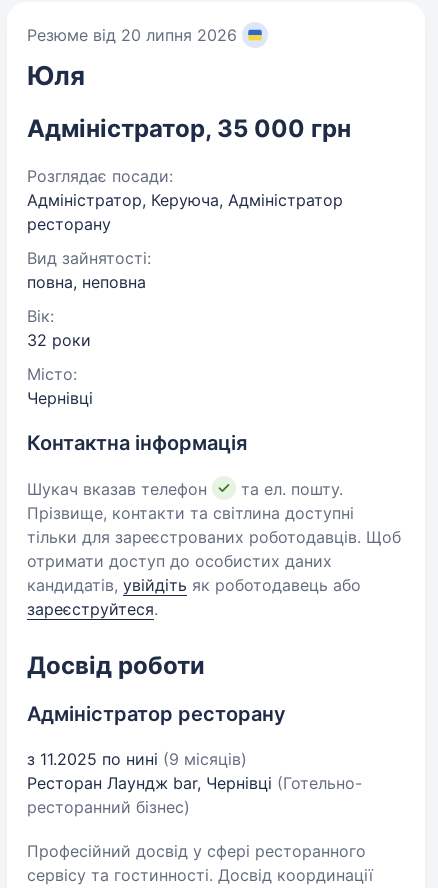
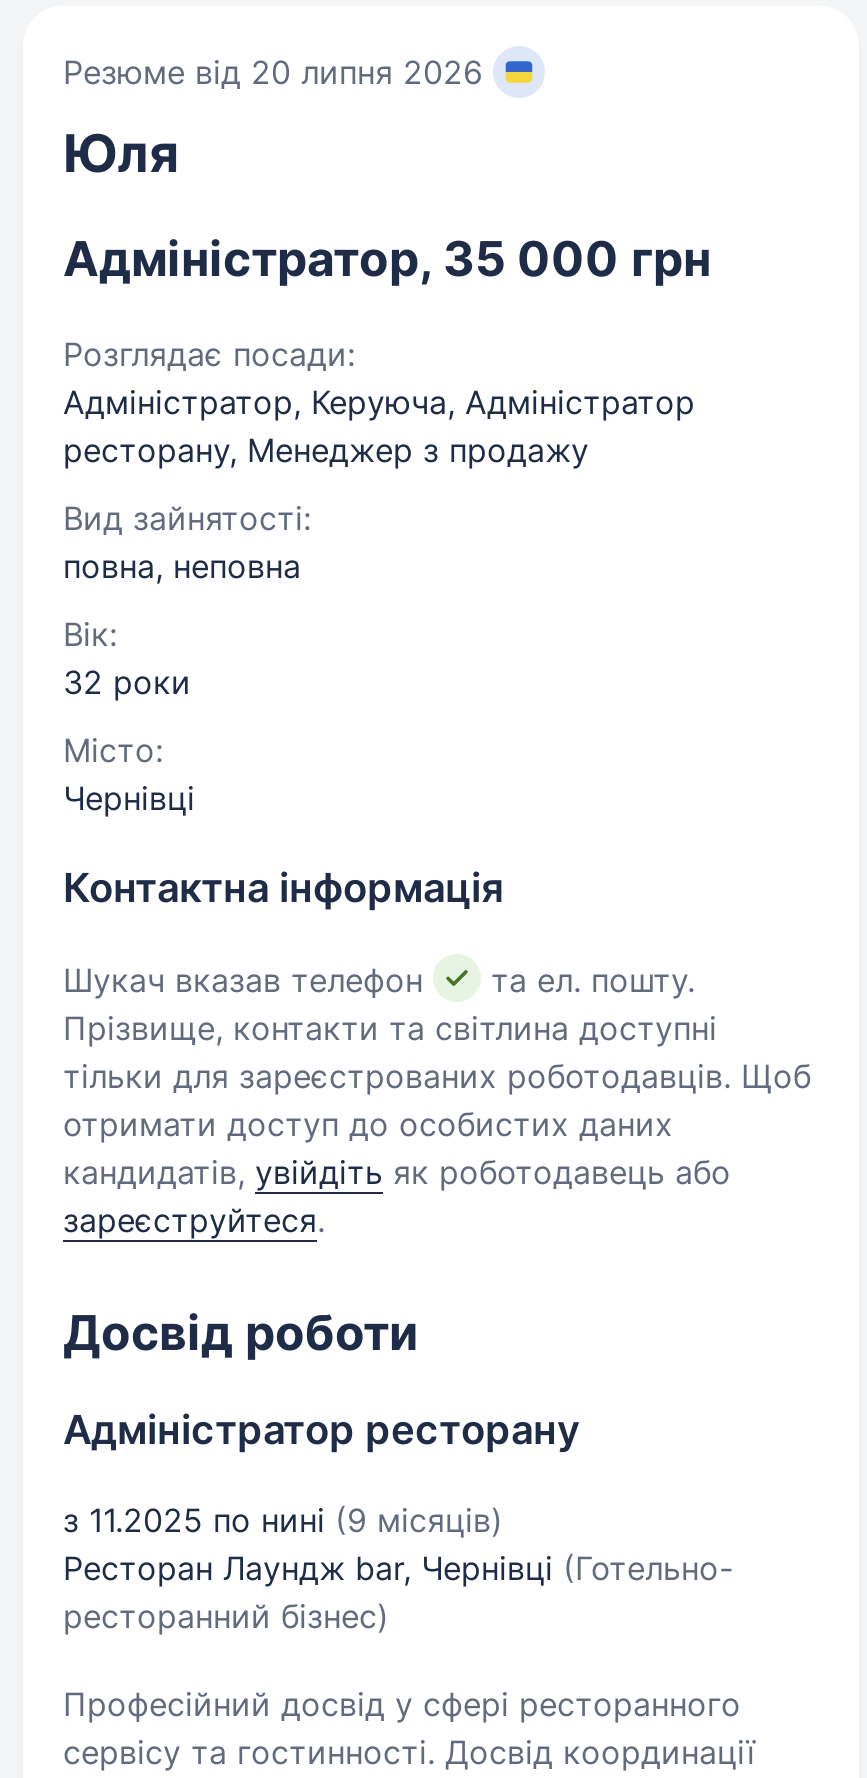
[27,214,111,234] ресторану -> [63,430,589,470] ресторану, Менеджер з продажу

